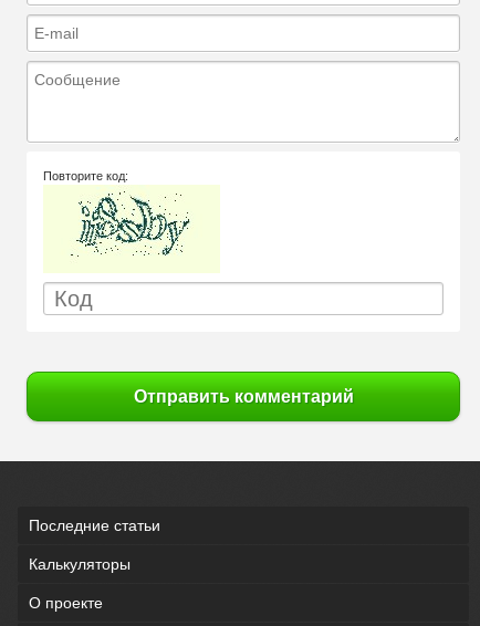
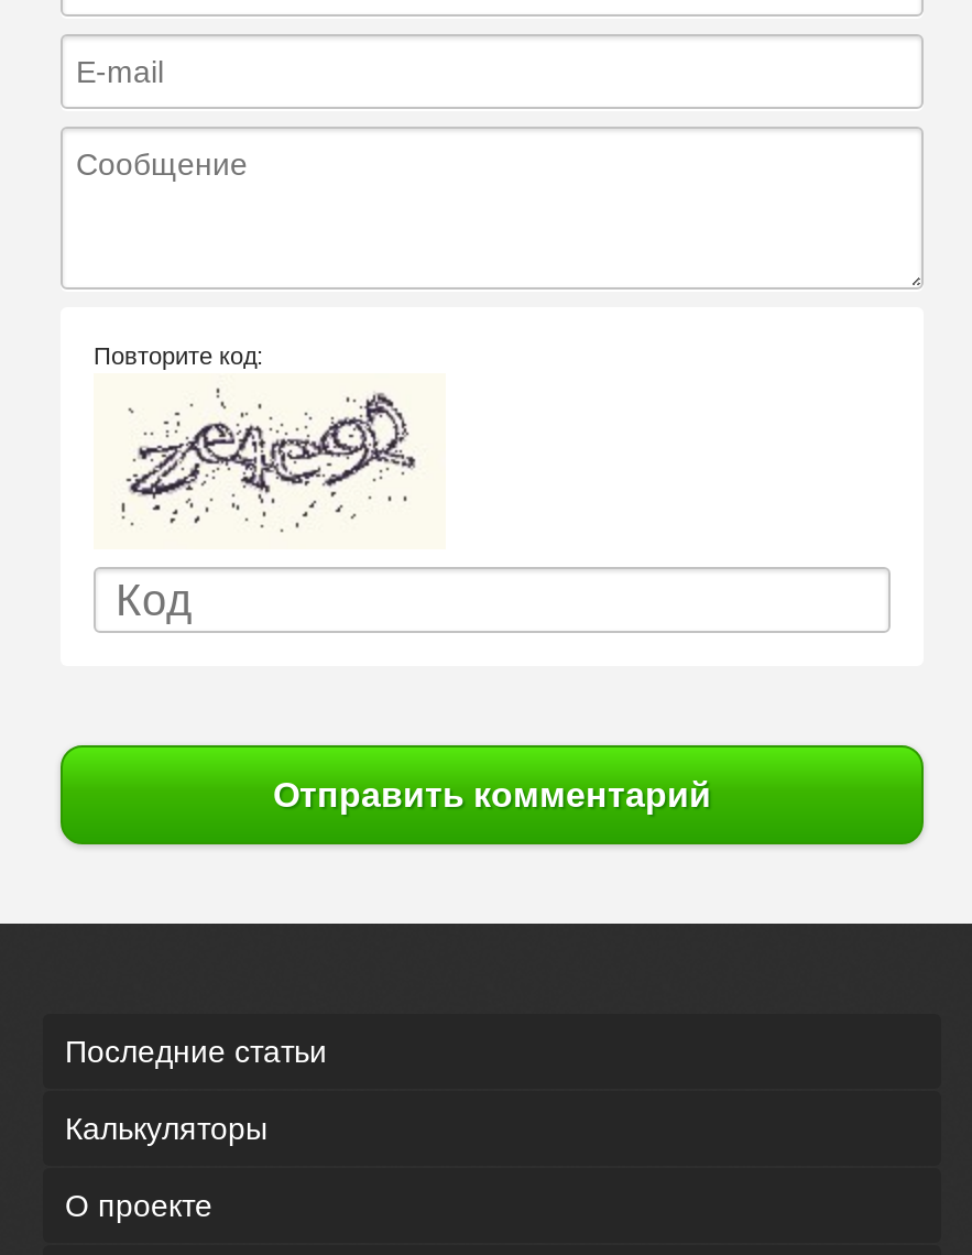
[58,190,205,258] [image] -> [120,389,417,532] [image]

